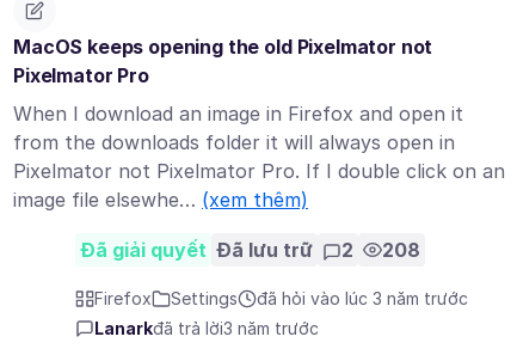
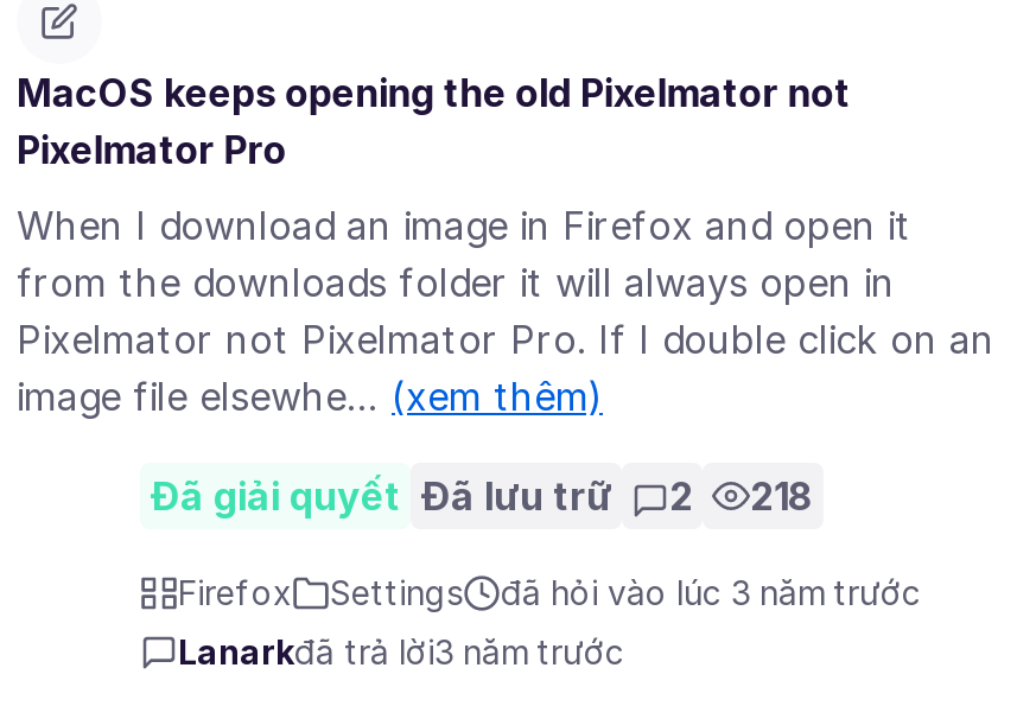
[80,238,420,262] Đã giải quyết Đã lưu trữ 2 208 -> [150,473,814,521] Đã giải quyết Đã lưu trữ 2 218

